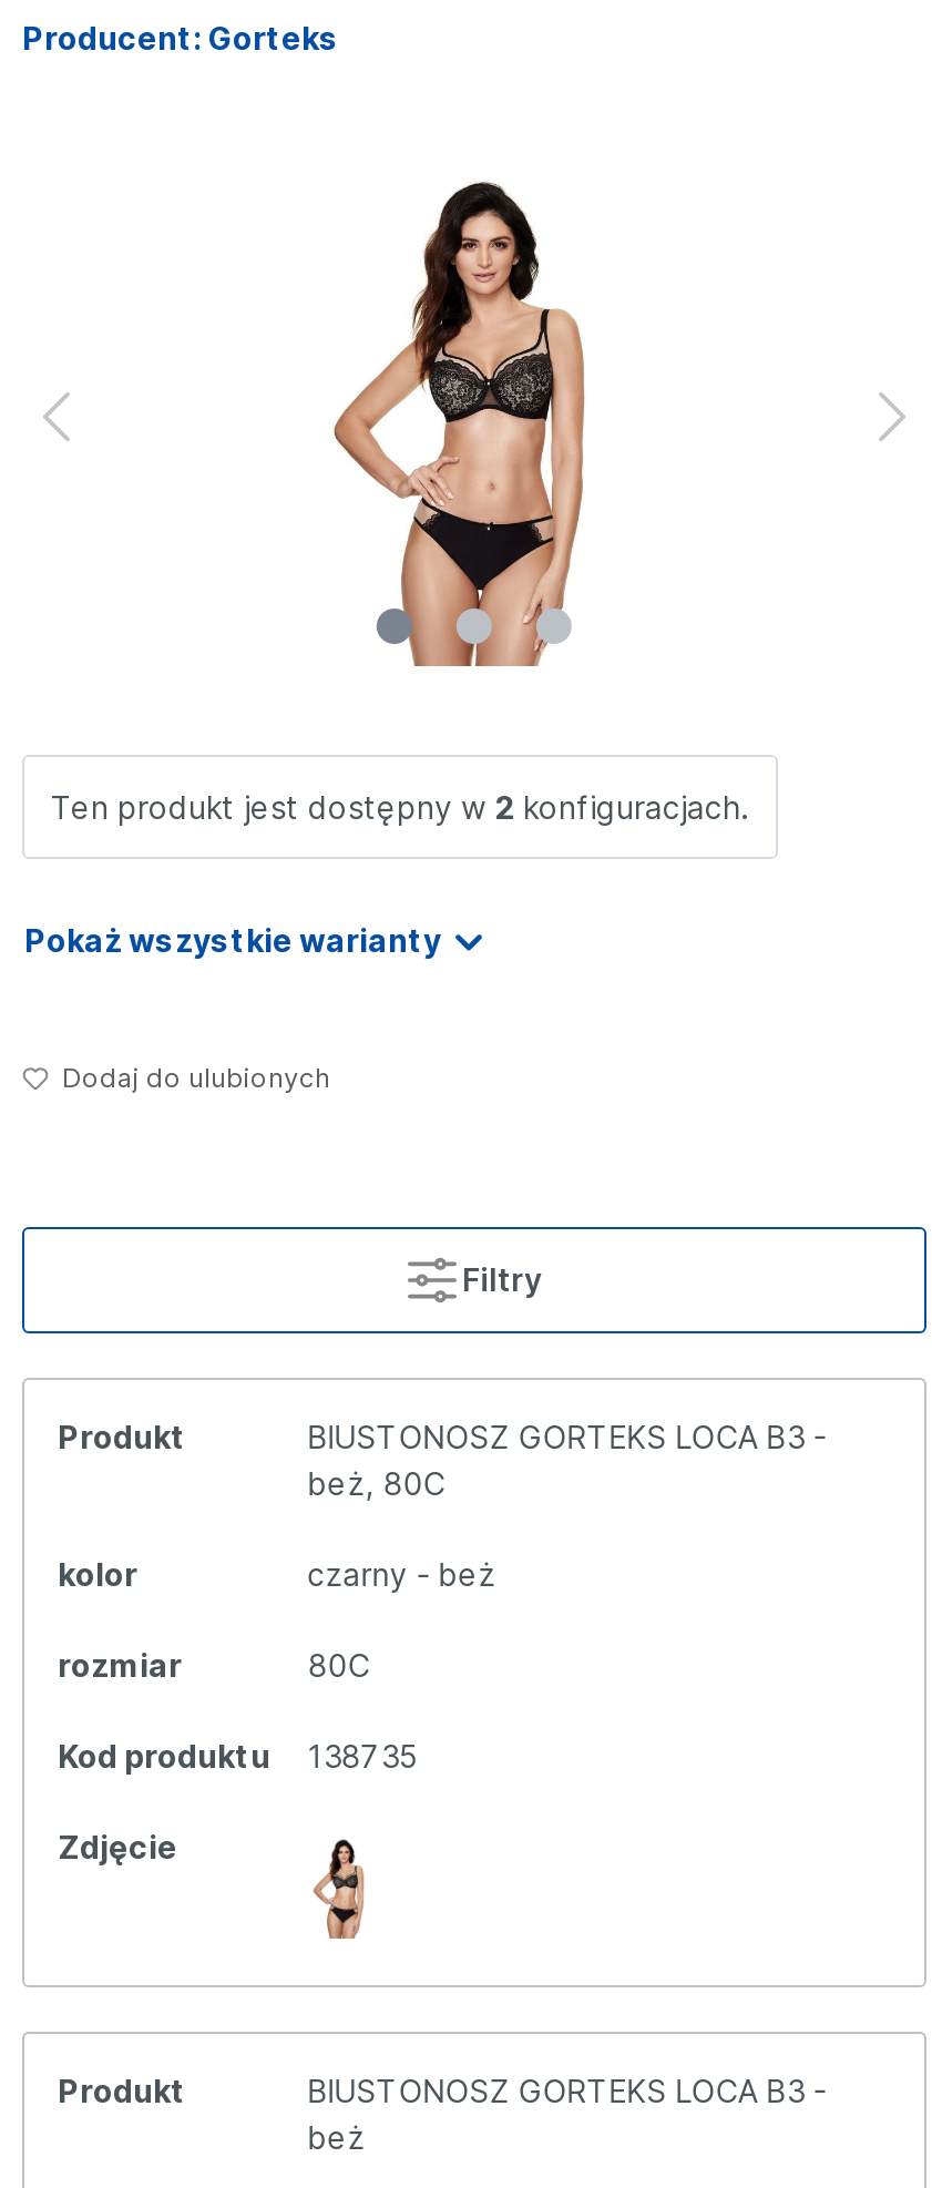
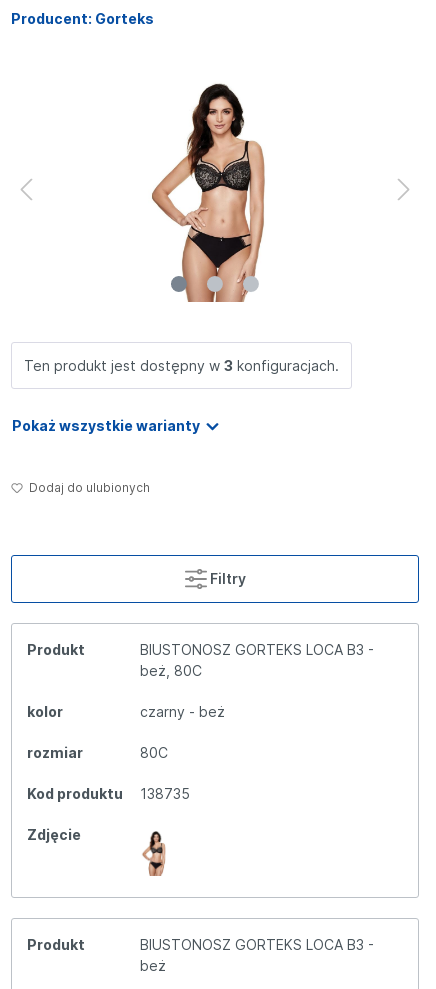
[51,788,749,826] Ten produkt jest dostępny w 2 konfiguracjach. -> [24,357,339,374] Ten produkt jest dostępny w 3 konfiguracjach.

